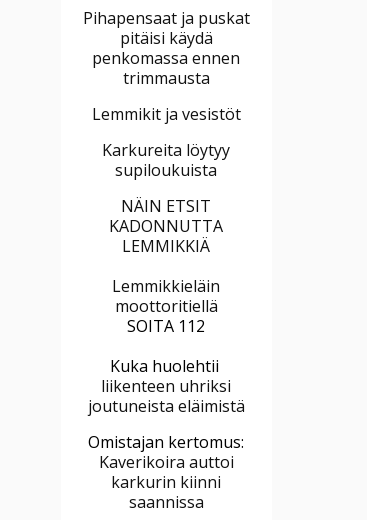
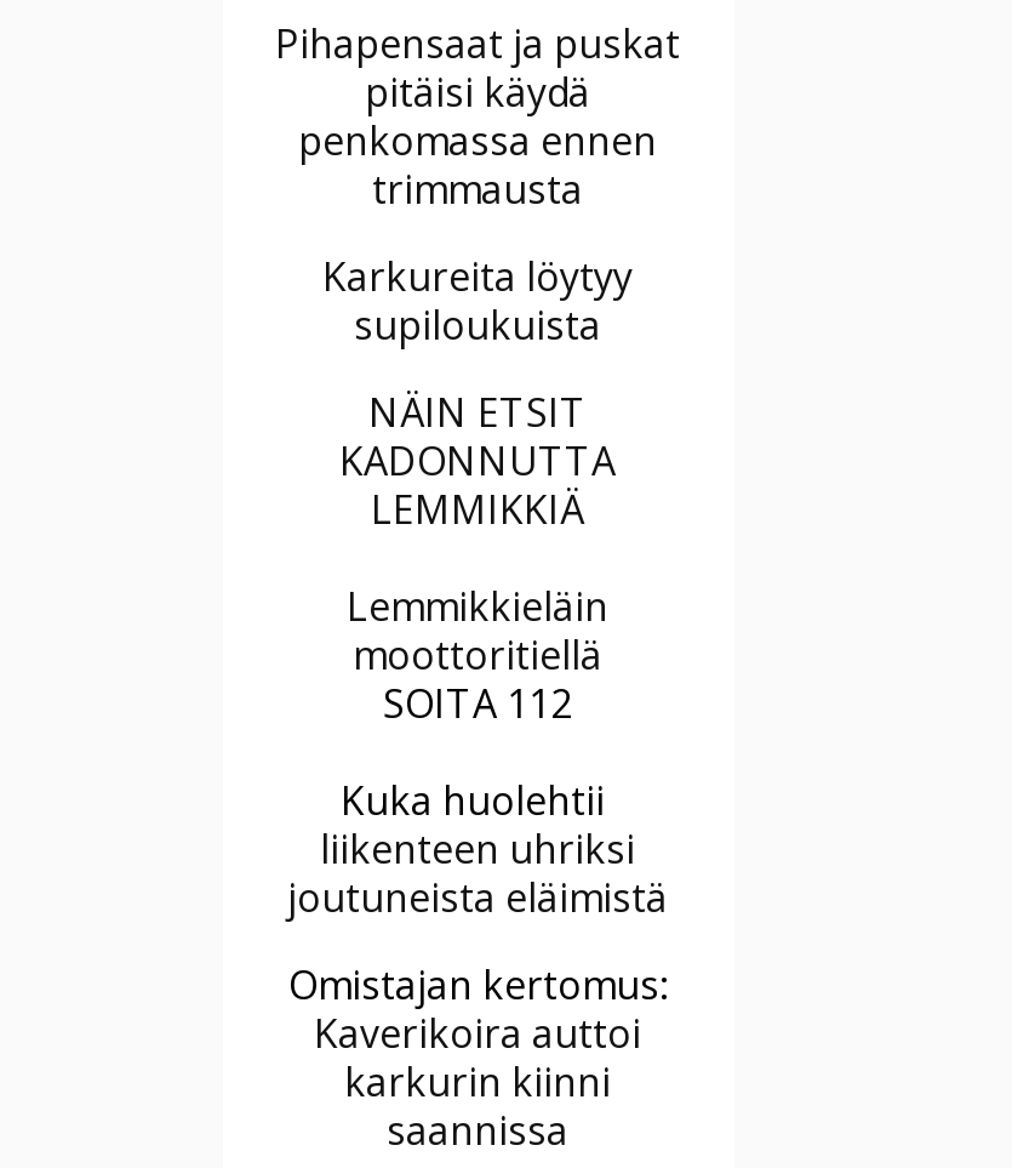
[91,103,240,125] Lemmikit ja vesistöt -> none

